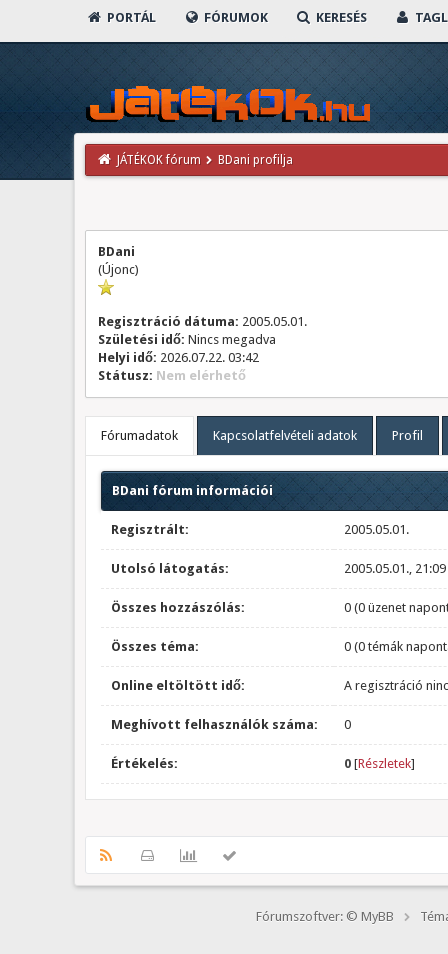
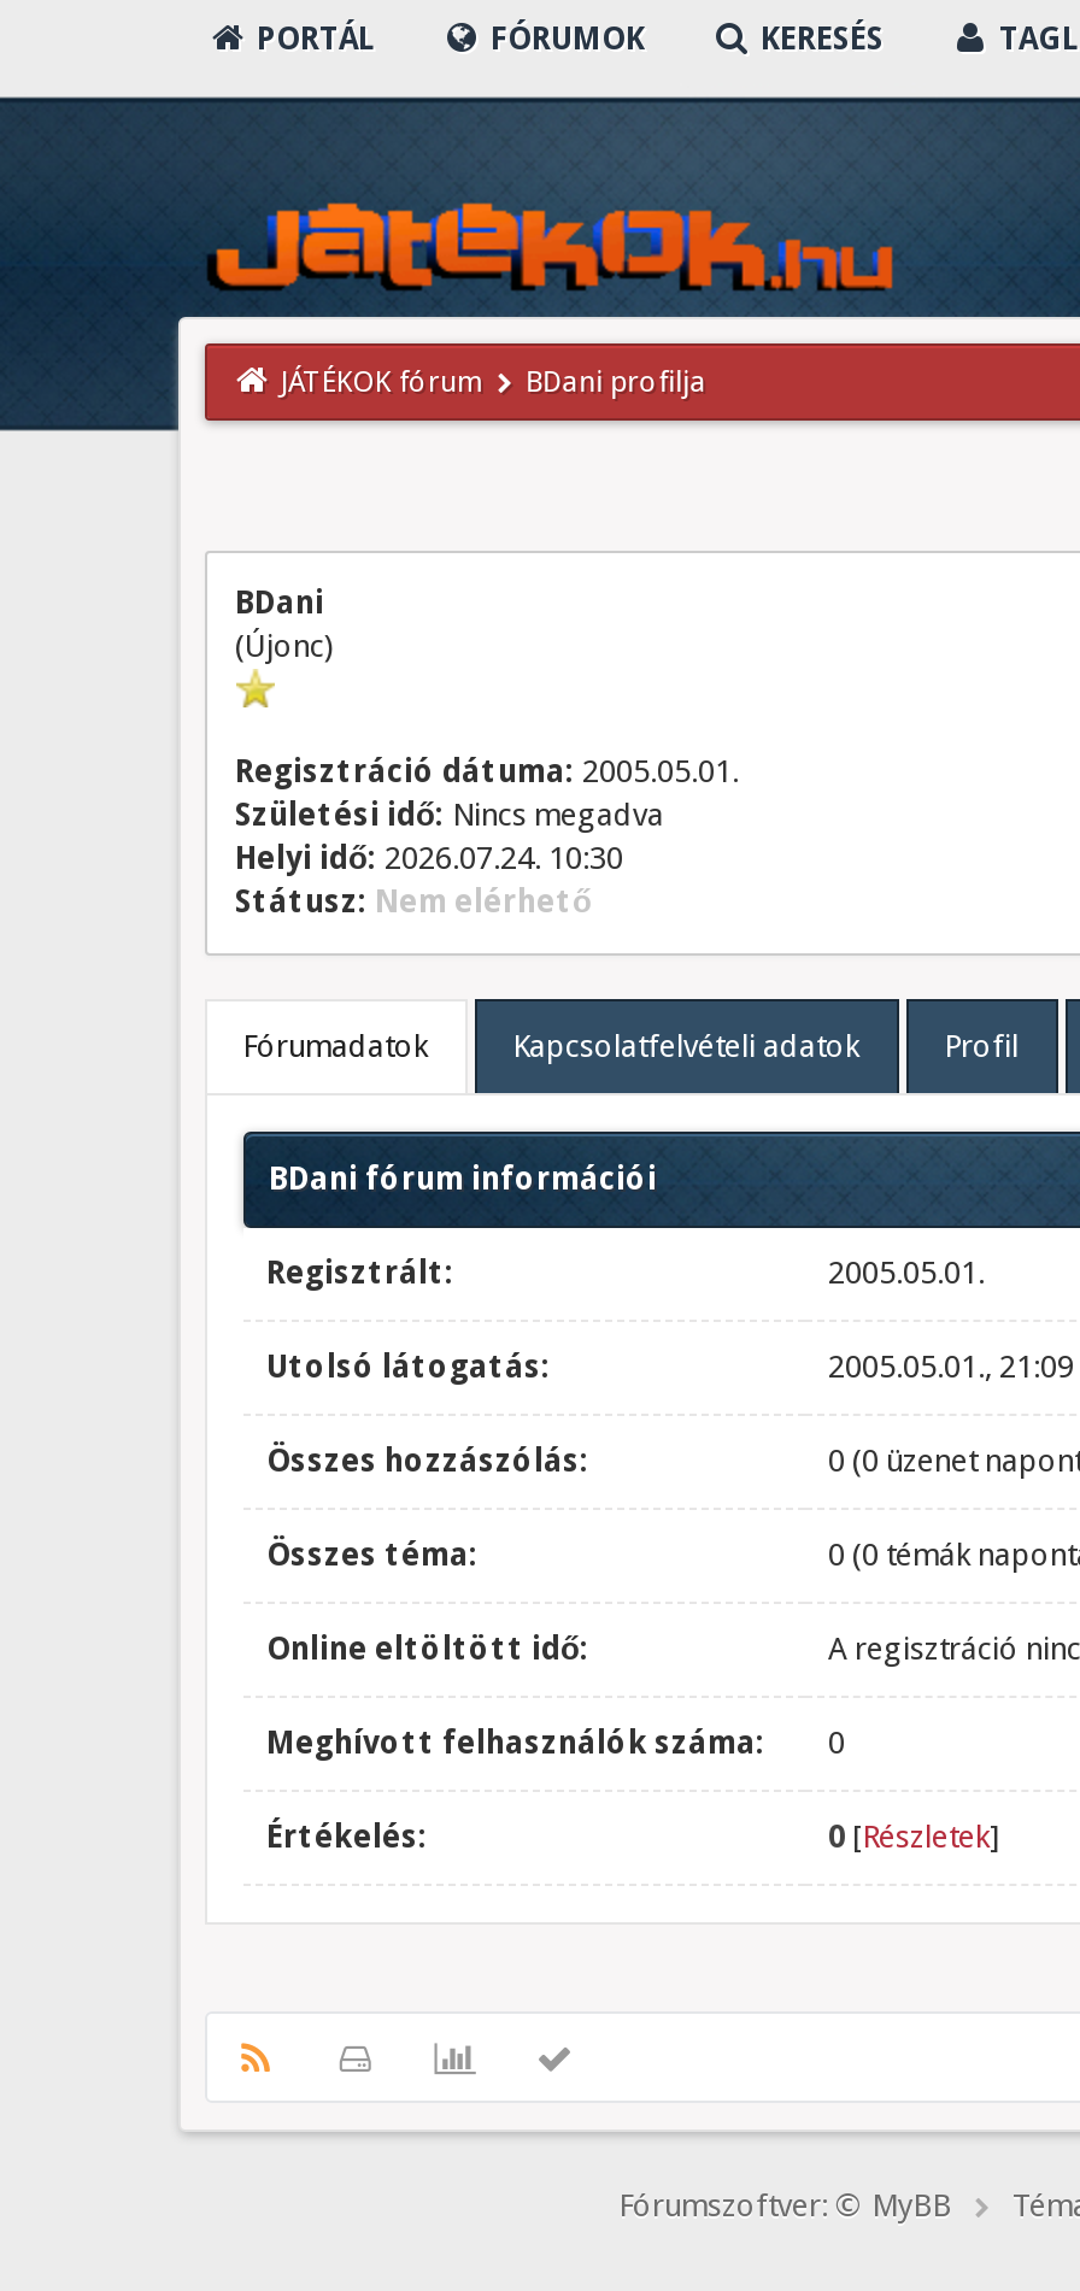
[97,350,258,365] Helyi idő: 2026.07.22. 03:42 -> [235,840,623,876] Helyi idő: 2026.07.24. 10:30

